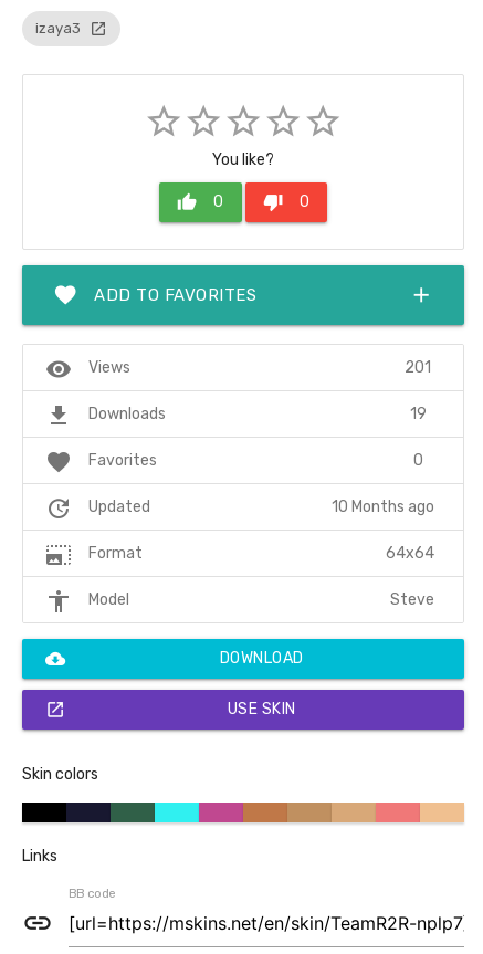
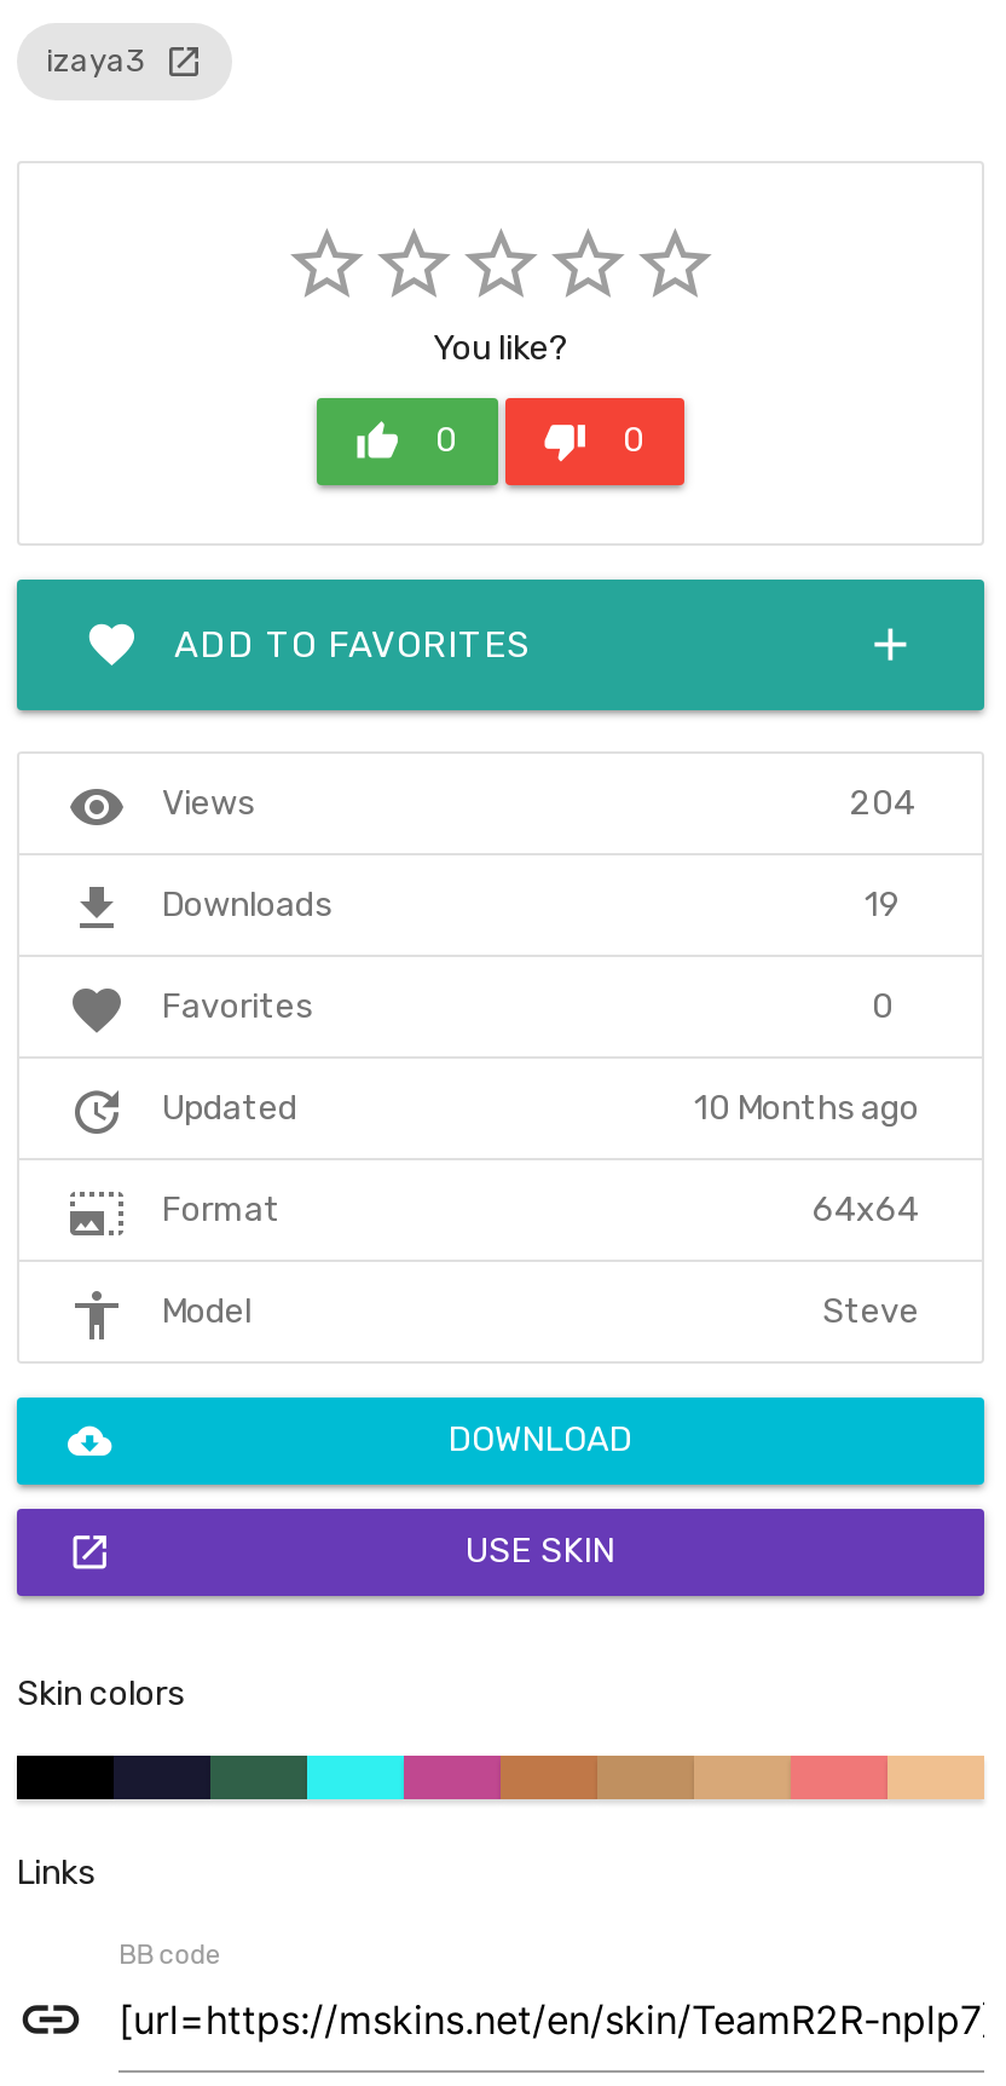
[405,358,431,376] 201 -> [850,782,915,823] 204

